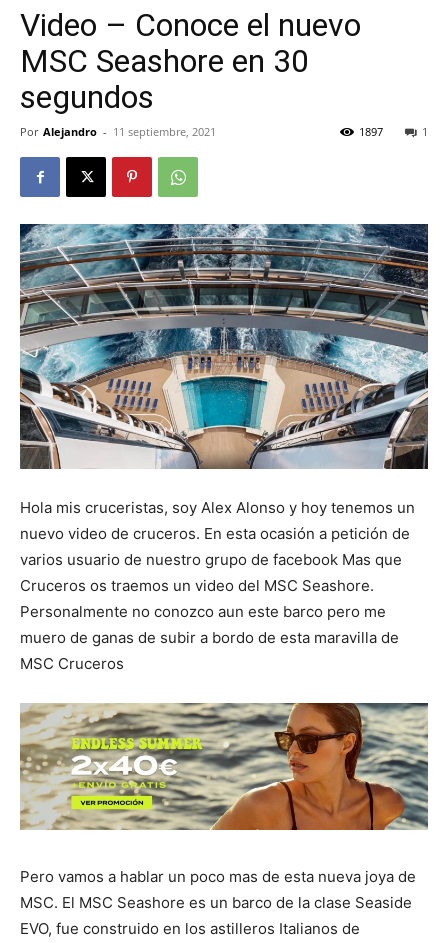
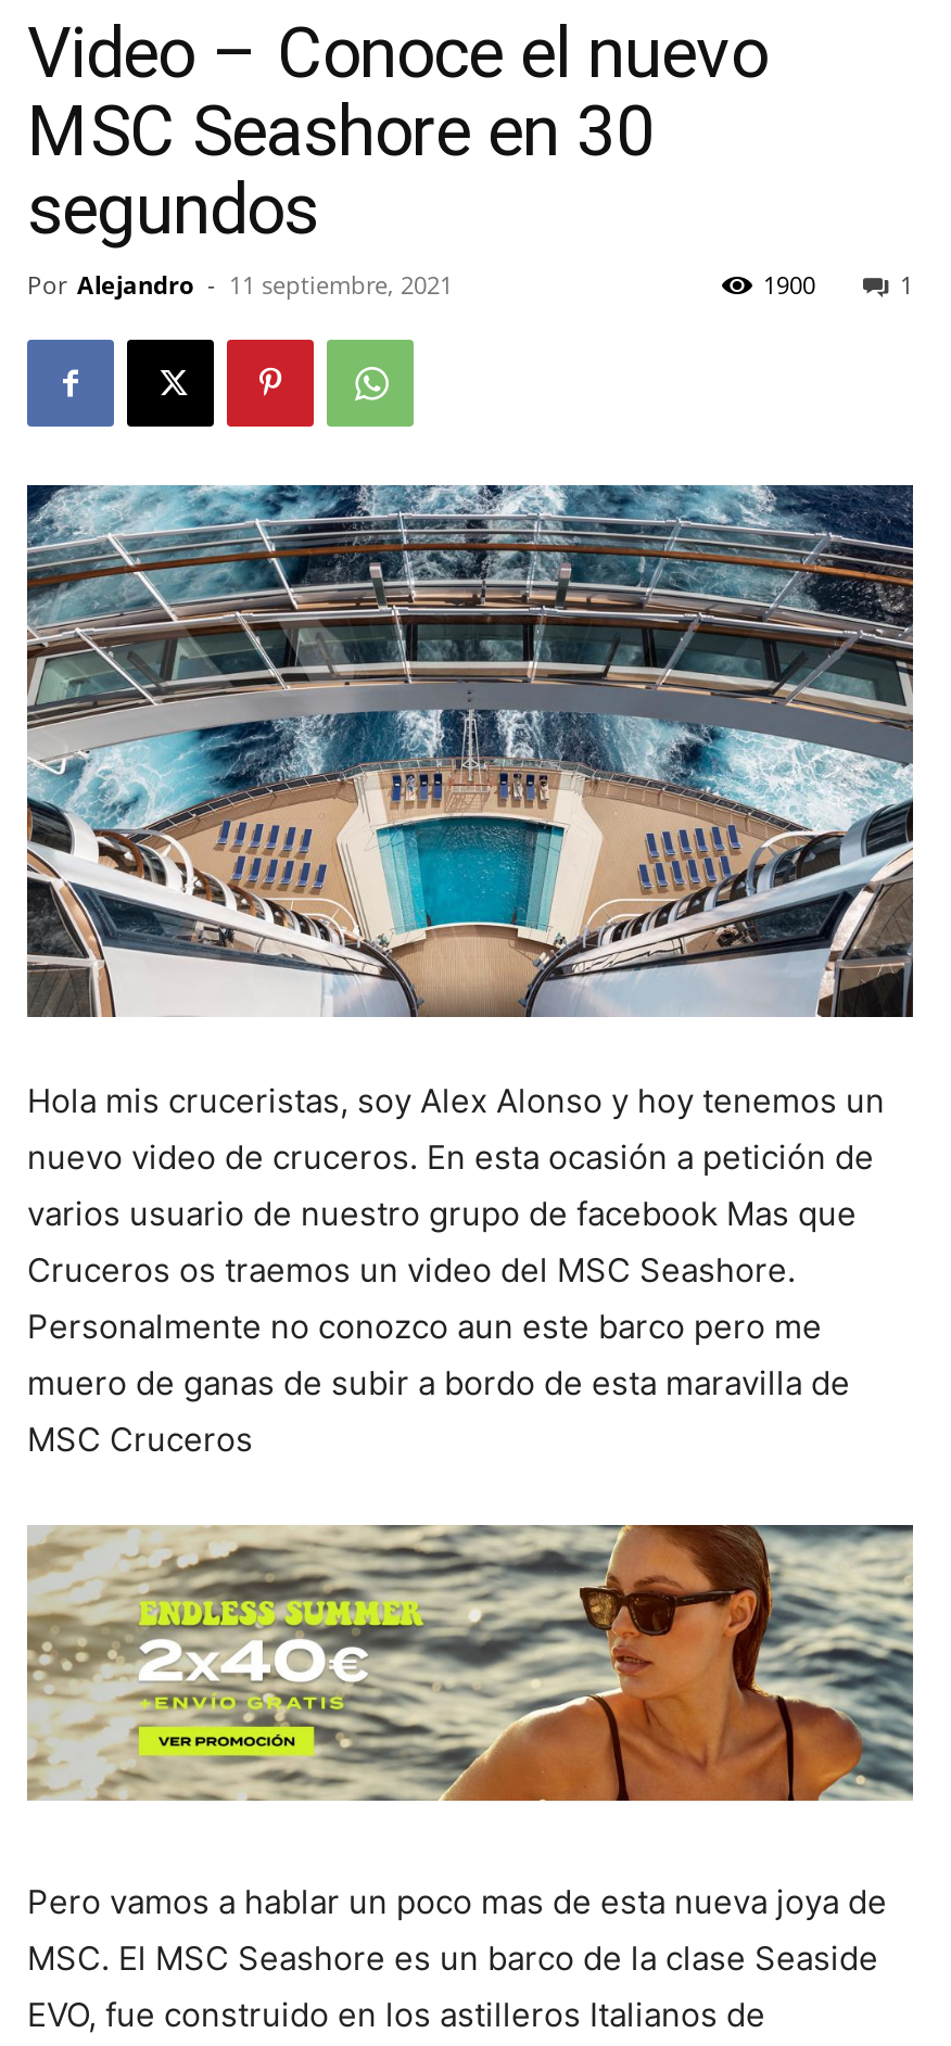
[359,124,383,139] 1897 -> [763,268,815,301] 1900

